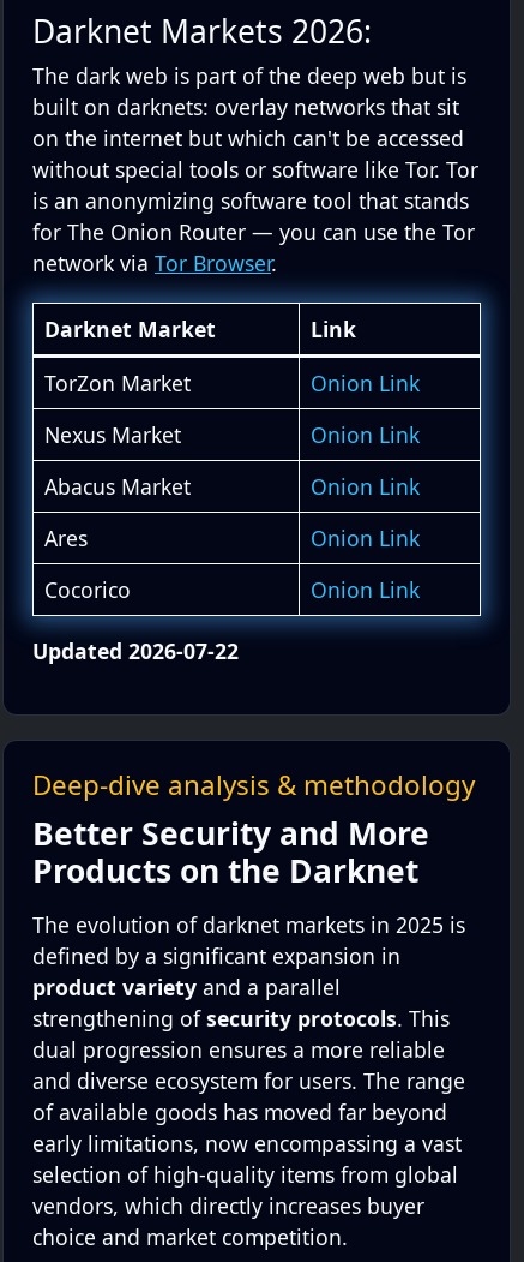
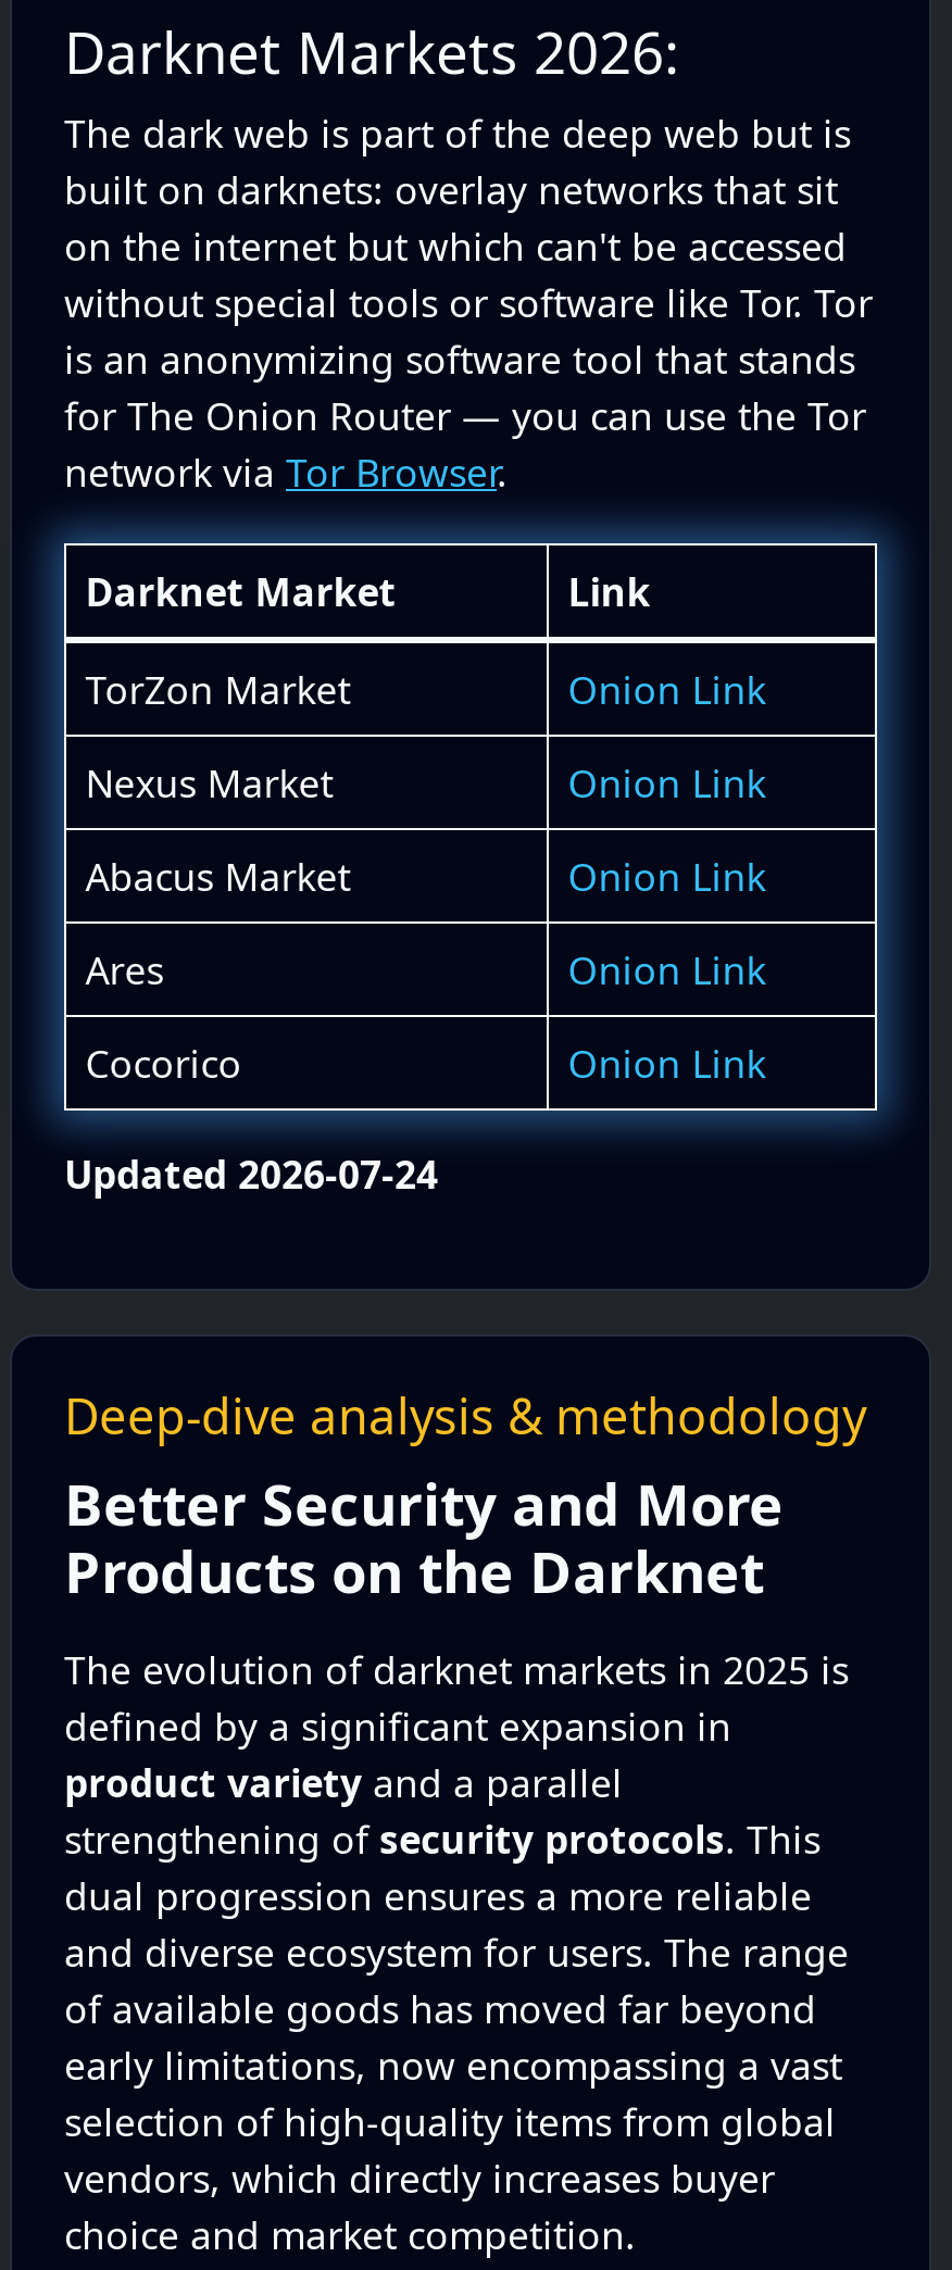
[32,636,239,665] Updated 2026-07-22 -> [64,1146,438,1199] Updated 2026-07-24

